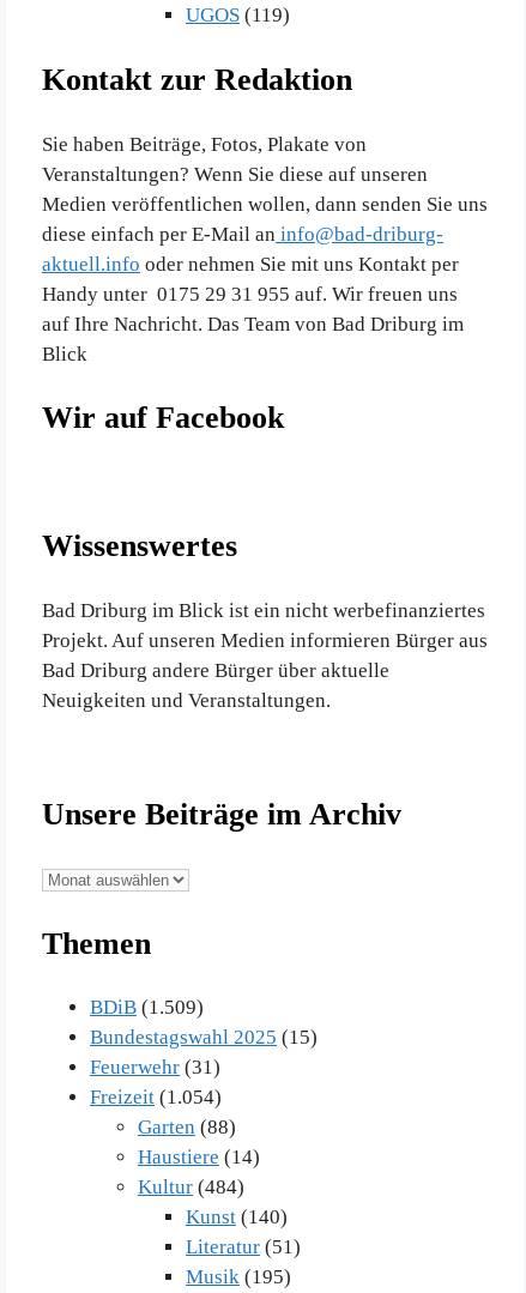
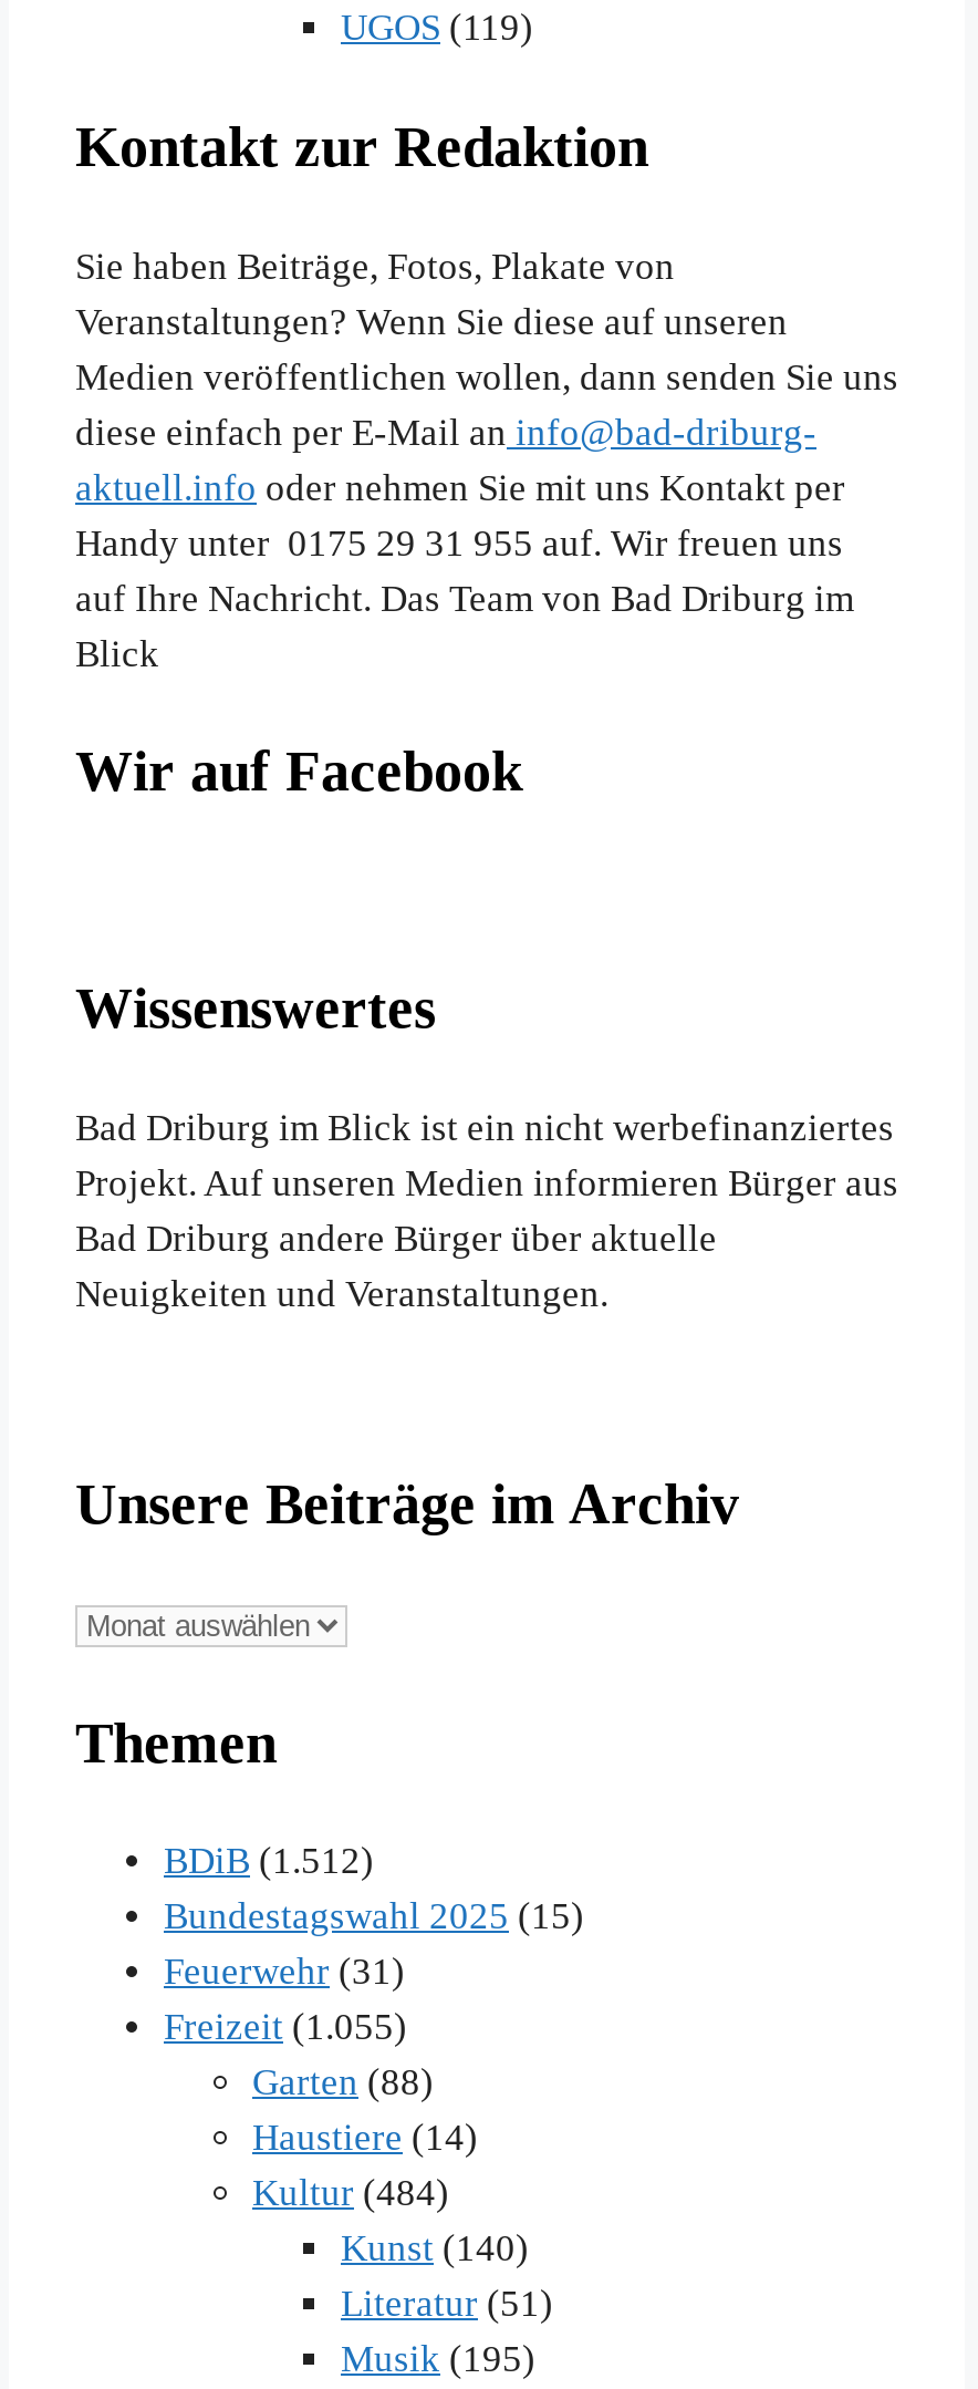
[90,996,204,1019] BDiB (1.509) -> [164,1840,374,1882] BDiB (1.512)
[90,1086,222,1109] Freizeit (1.054) -> [164,2006,407,2048] Freizeit (1.055)

